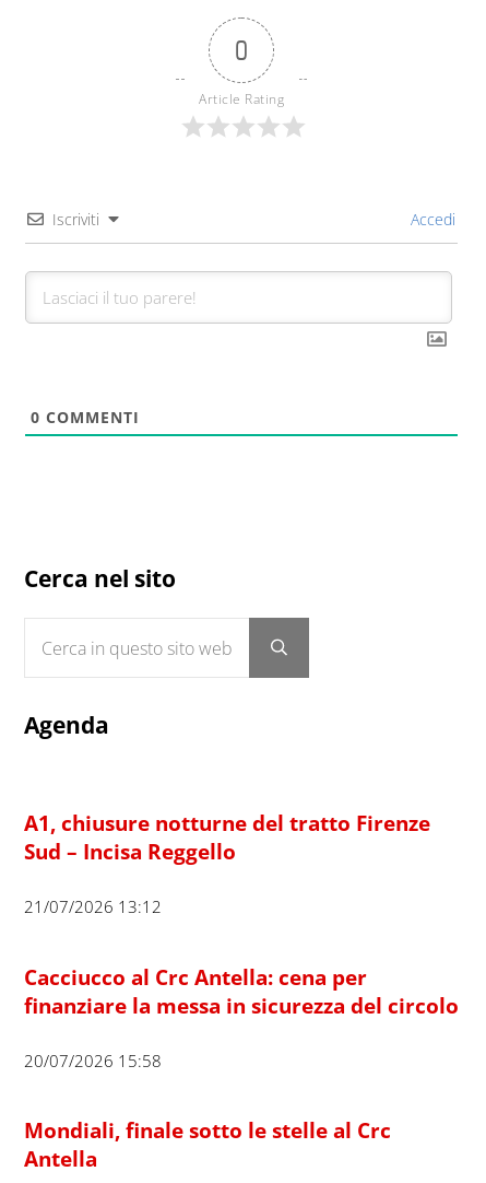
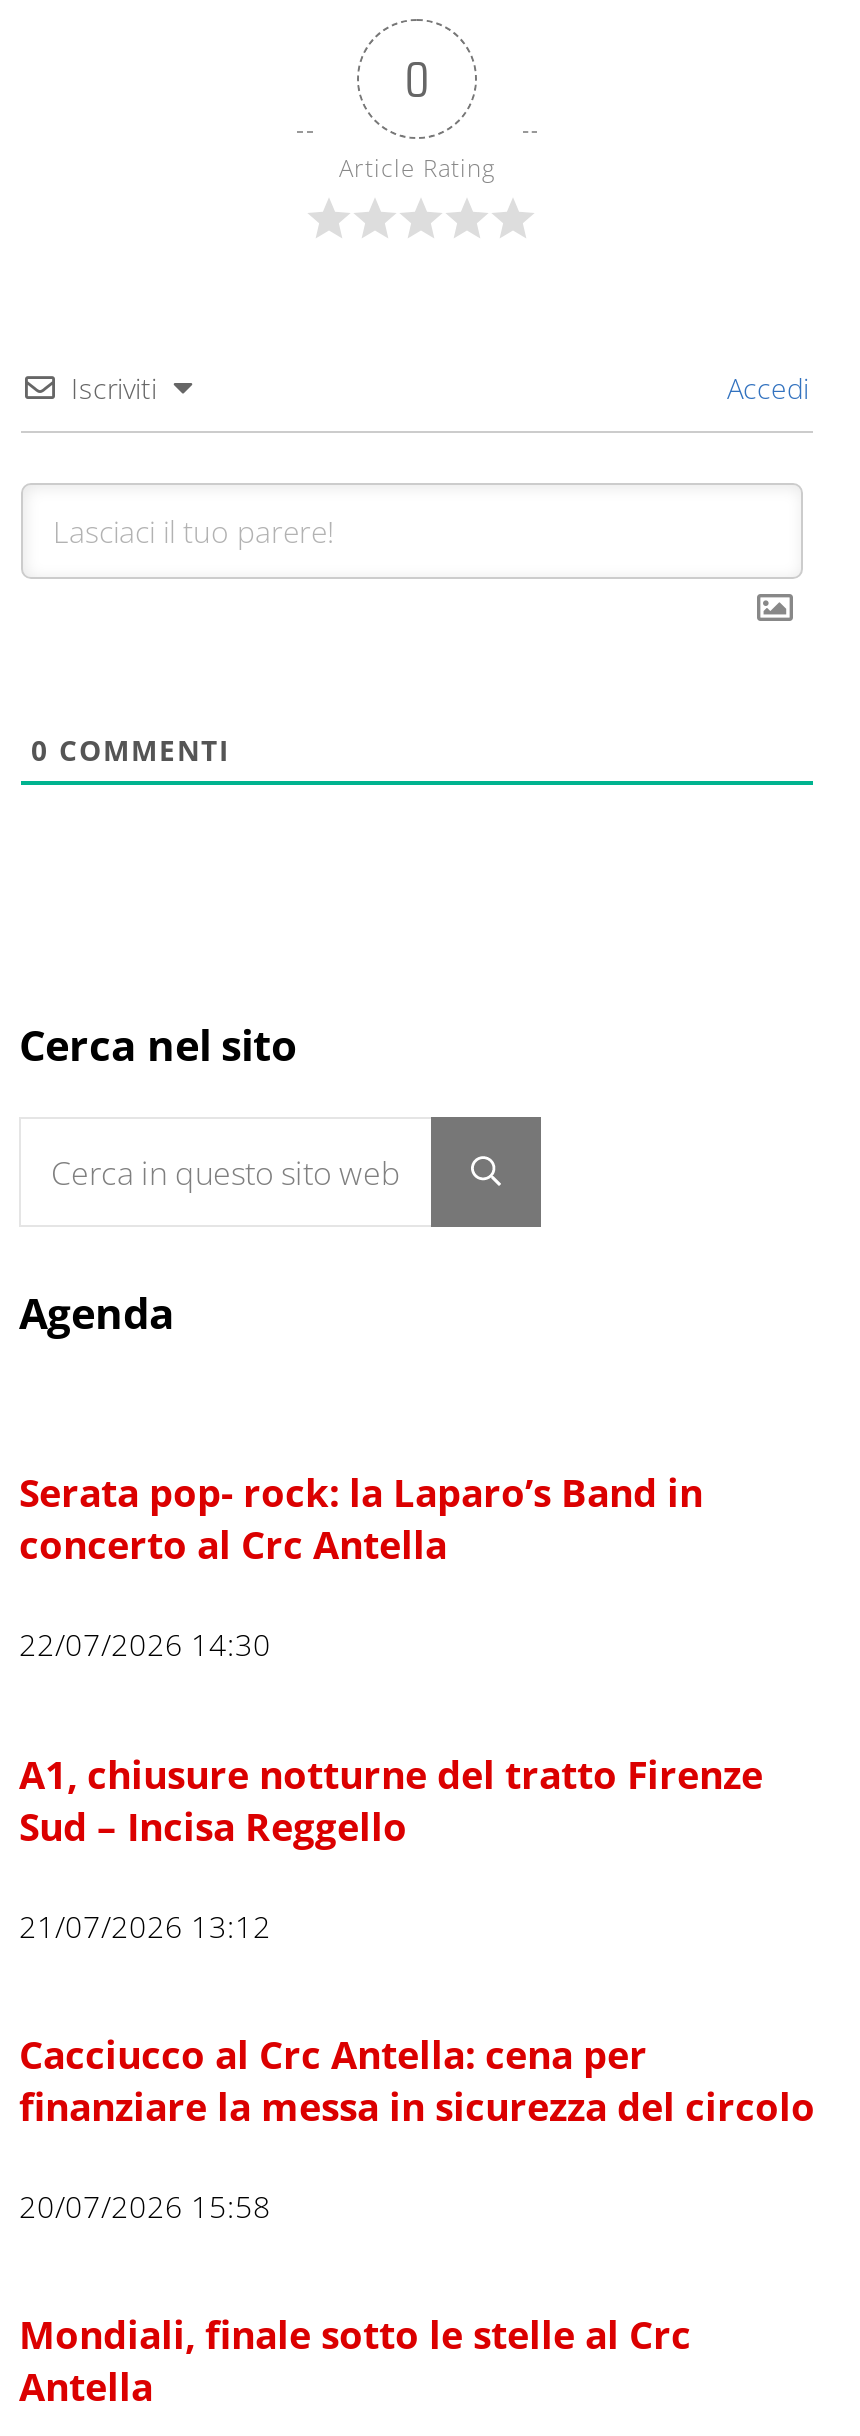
none -> [19,1467,703,1664] Serata pop- rock: la Laparo’s Band in | concerto al Crc Antella | 22/07/2026 14:30

